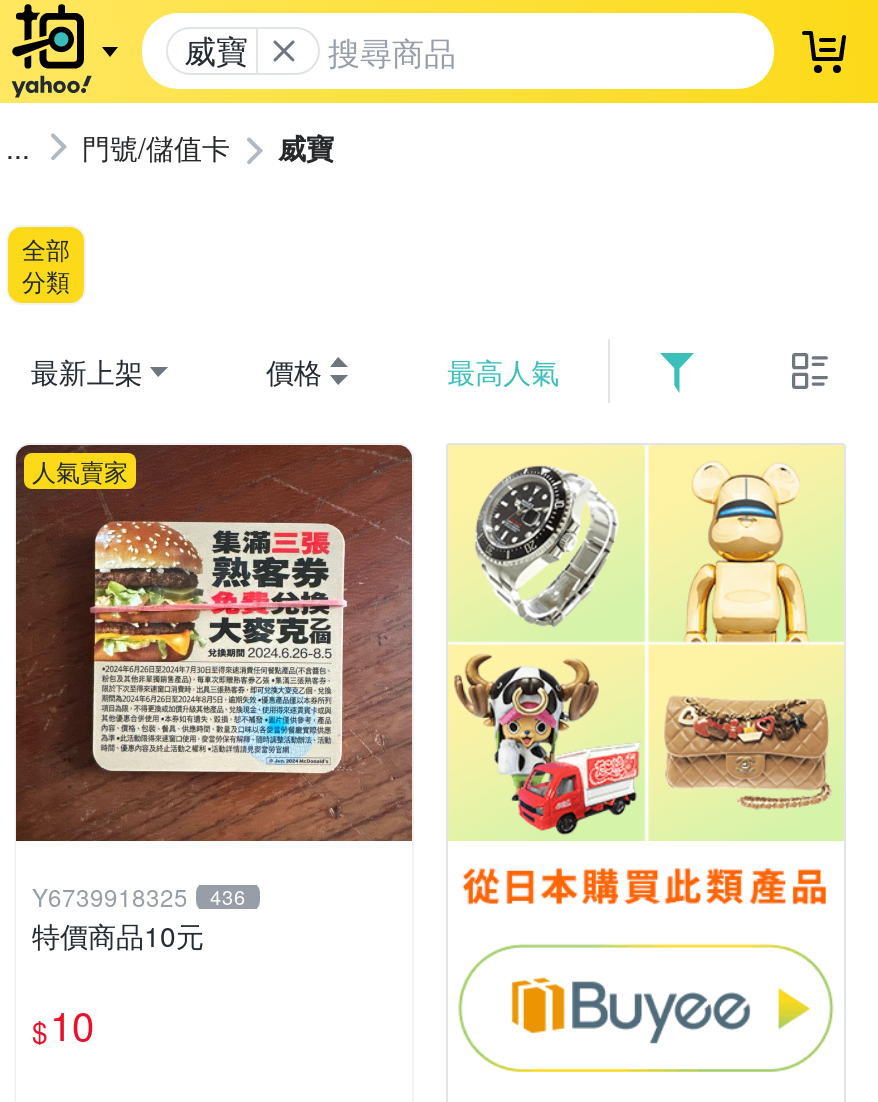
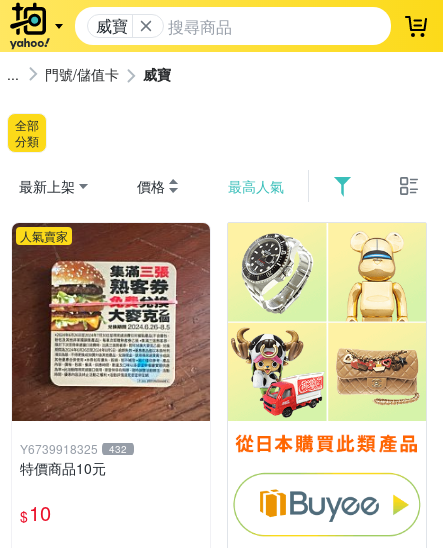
[32,880,246,914] Y6739918325 436 -> [20,440,127,457] Y6739918325 432

